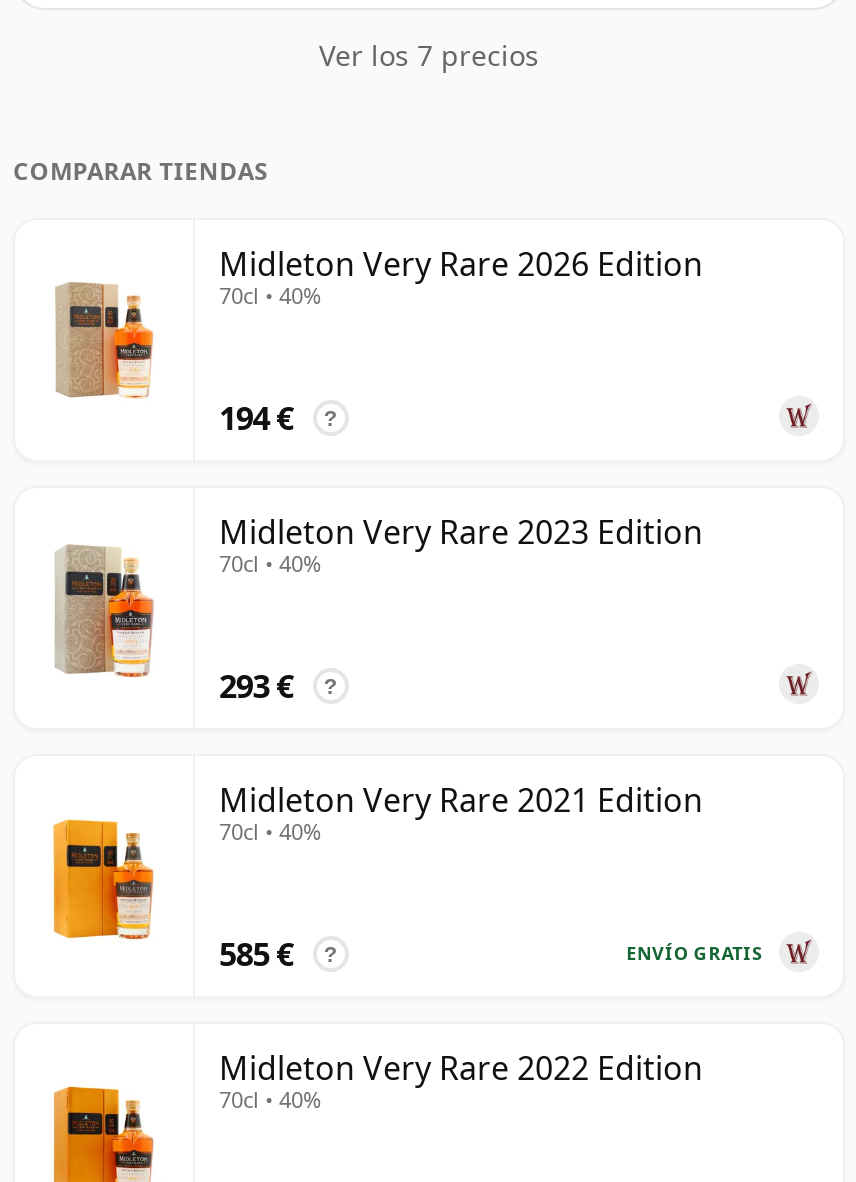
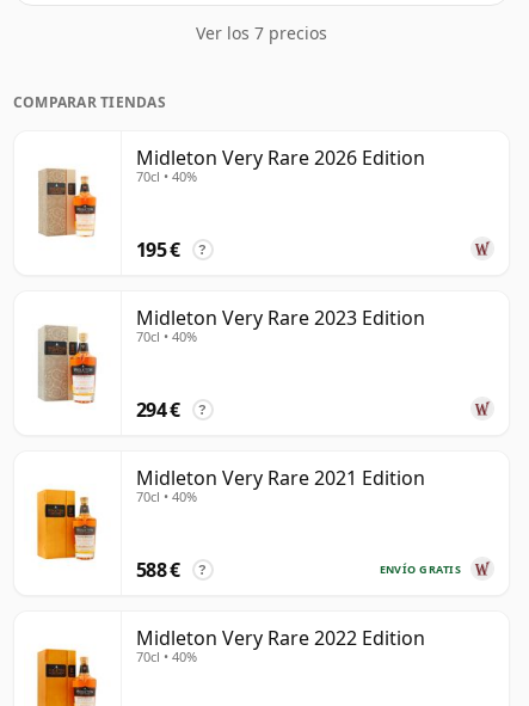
[219,396,293,440] 194 € -> [136,237,180,263] 195 €
[219,664,293,708] 293 € -> [136,397,180,423] 294 €
[219,932,293,976] 585 € -> [136,557,180,583] 588 €

